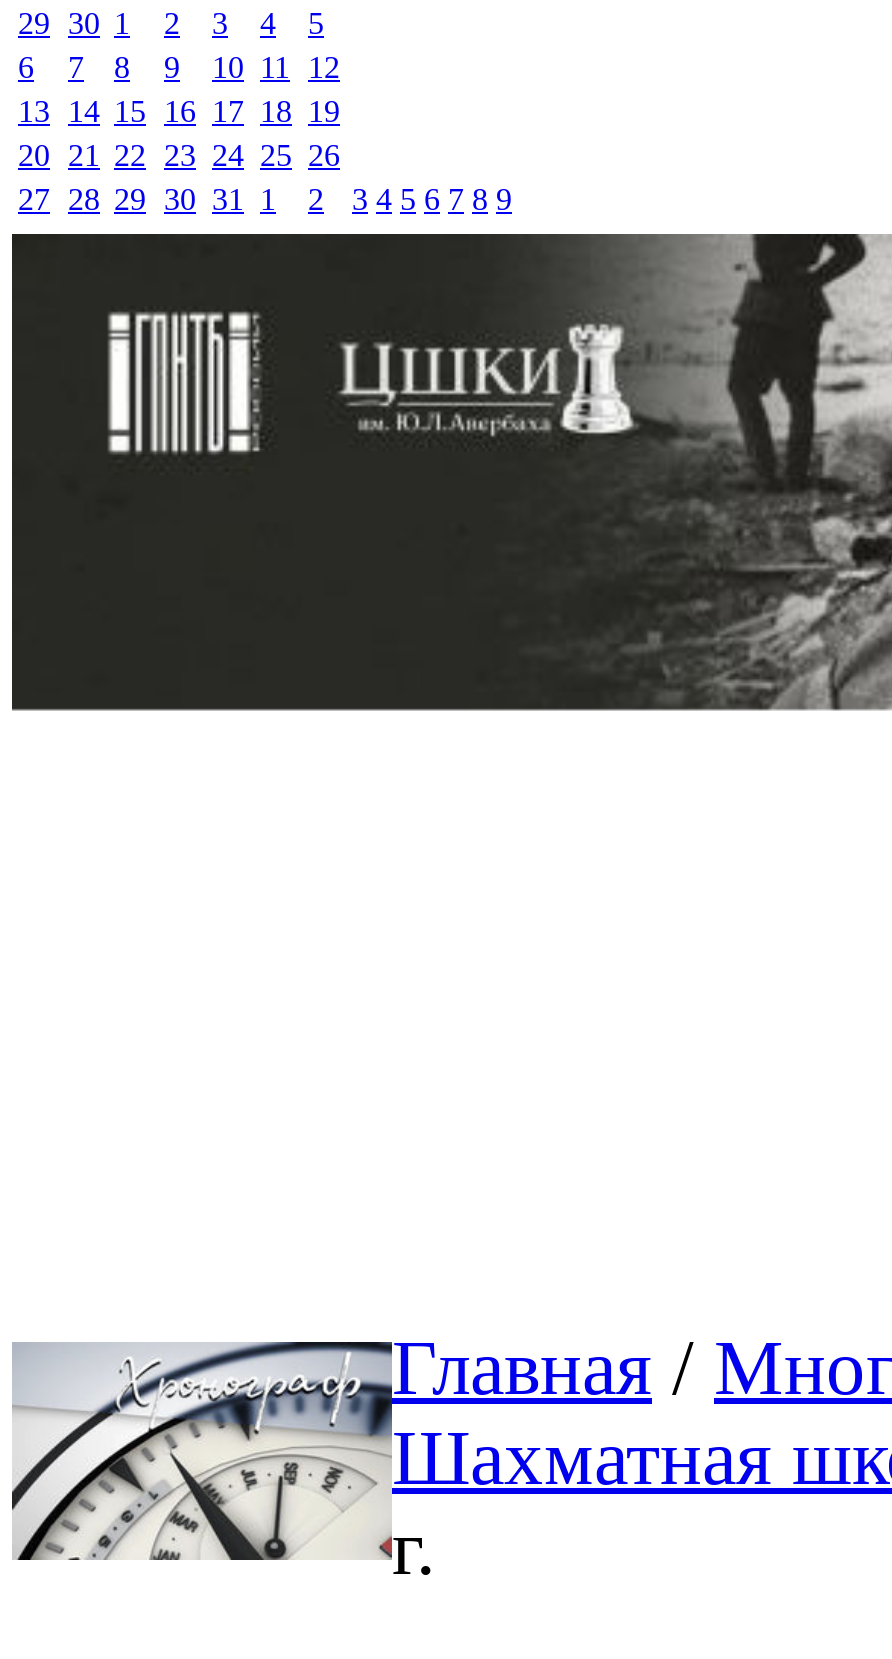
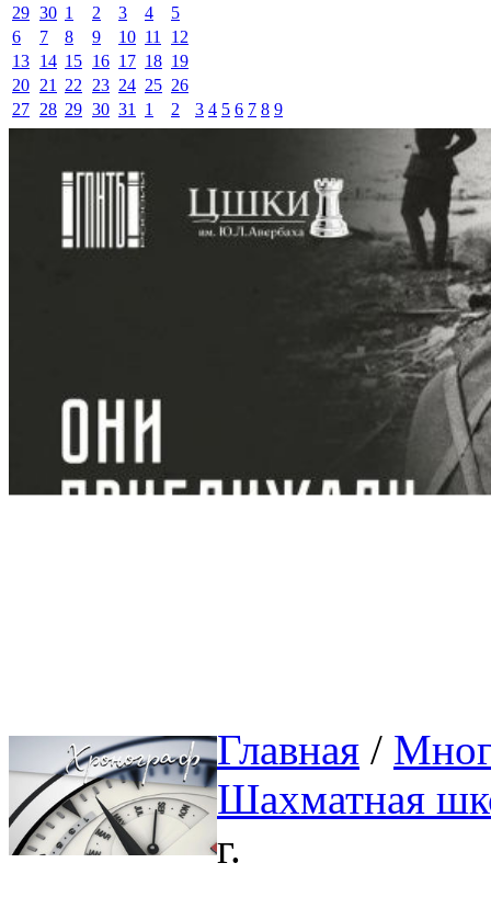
none -> [8,388,488,497] [image]

